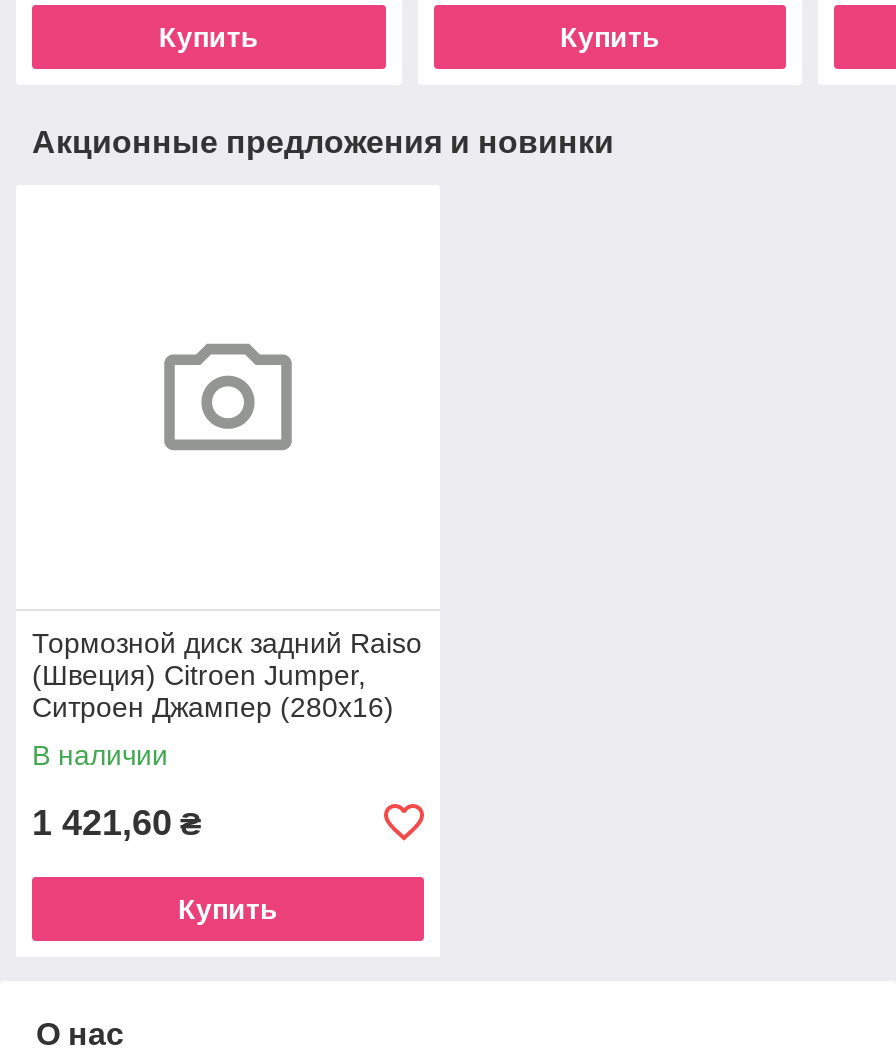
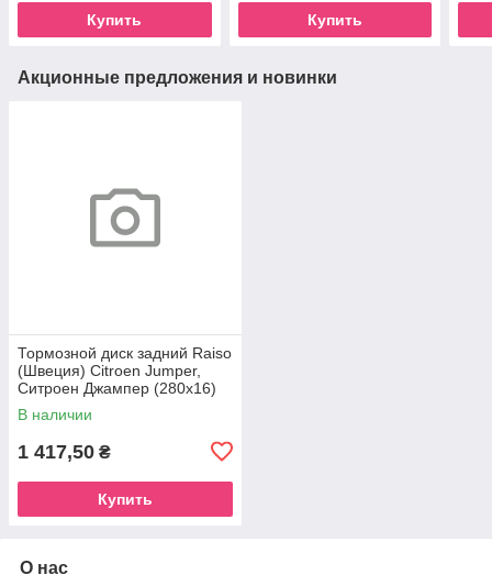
[32,803,202,843] 1 421,60 ₴ -> [18,441,111,463] 1 417,50 ₴

